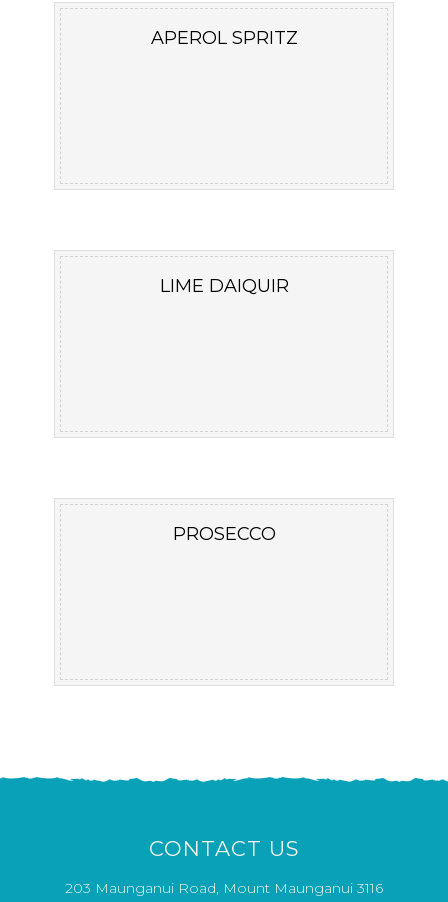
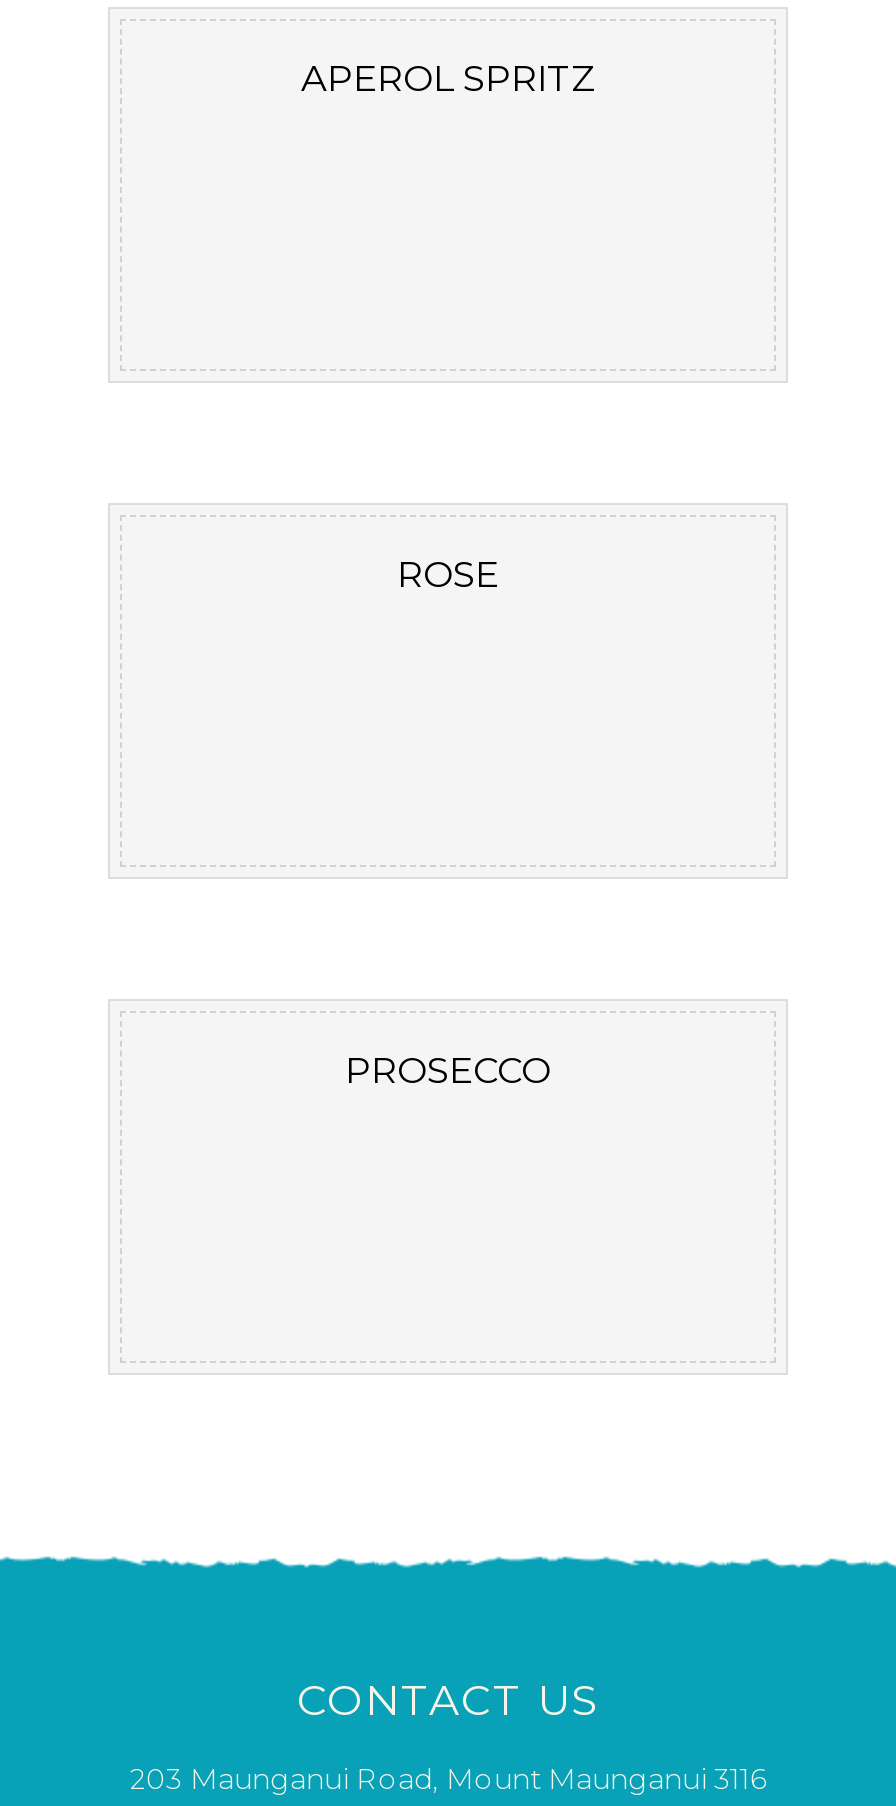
[159,275,288,297] LIME DAIQUIR -> [397,553,499,597] ROSE

